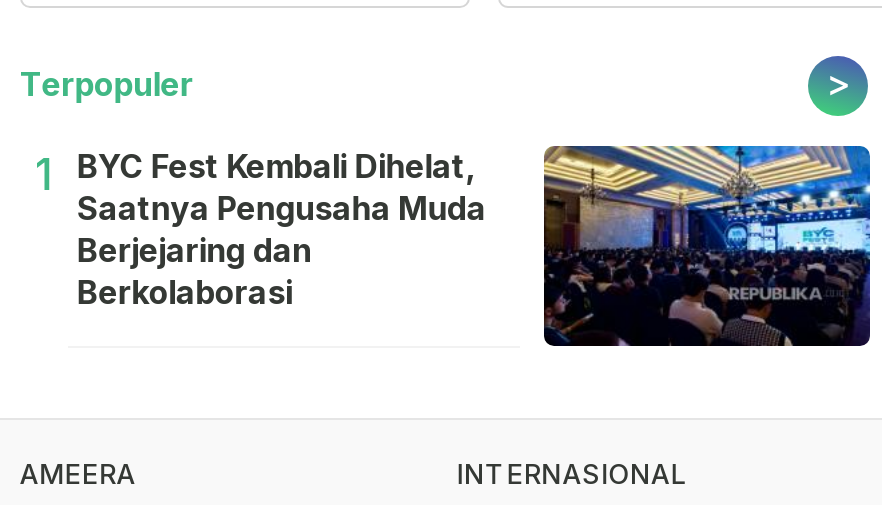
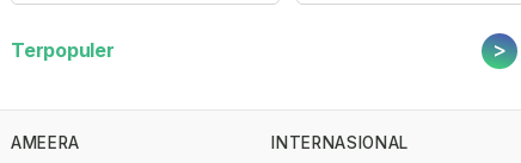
[34,144,872,348] [image] | 1 | BYC Fest Kembali Dihelat, | Saatnya Pengusaha Muda | Berjejaring dan | Berkolaborasi -> none

